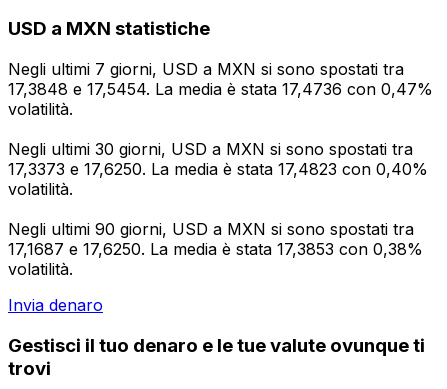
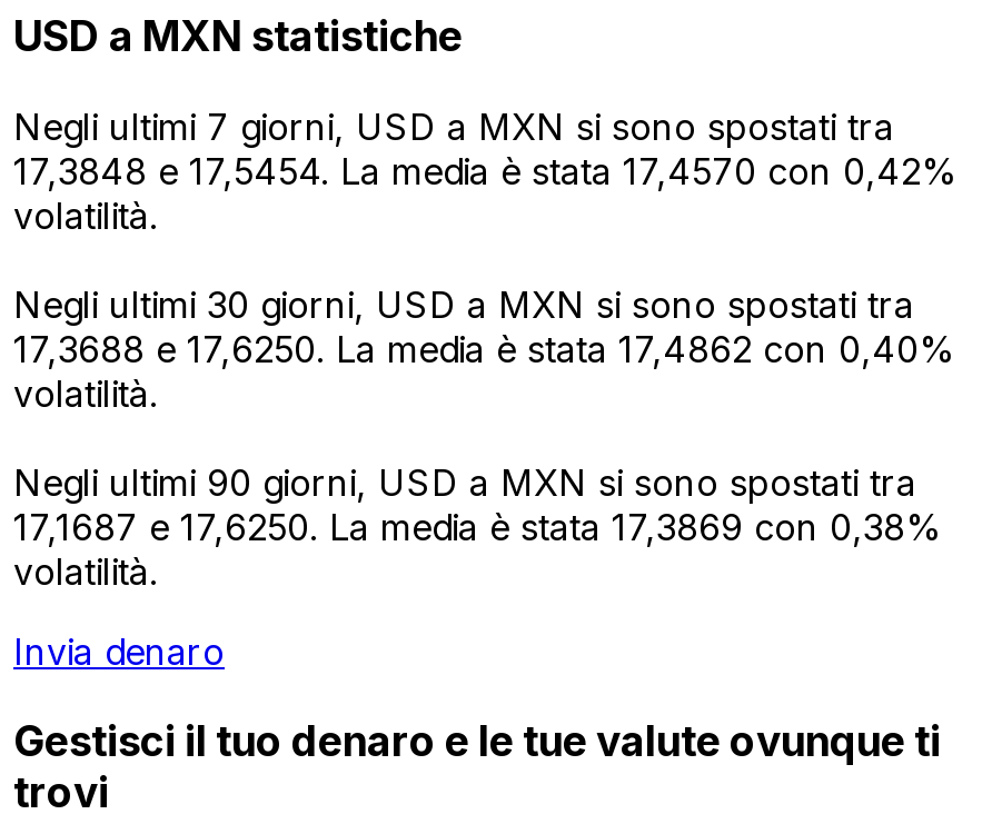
[8,79,433,99] 17,3848 e 17,5454. La media è stata 17,4736 con 0,47% -> [13,149,956,194] 17,3848 e 17,5454. La media è stata 17,4570 con 0,42%
[8,159,428,179] 17,3373 e 17,6250. La media è stata 17,4823 con 0,40% -> [13,327,954,372] 17,3688 e 17,6250. La media è stata 17,4862 con 0,40%
[8,239,423,259] 17,1687 e 17,6250. La media è stata 17,3853 con 0,38% -> [13,505,941,550] 17,1687 e 17,6250. La media è stata 17,3869 con 0,38%

